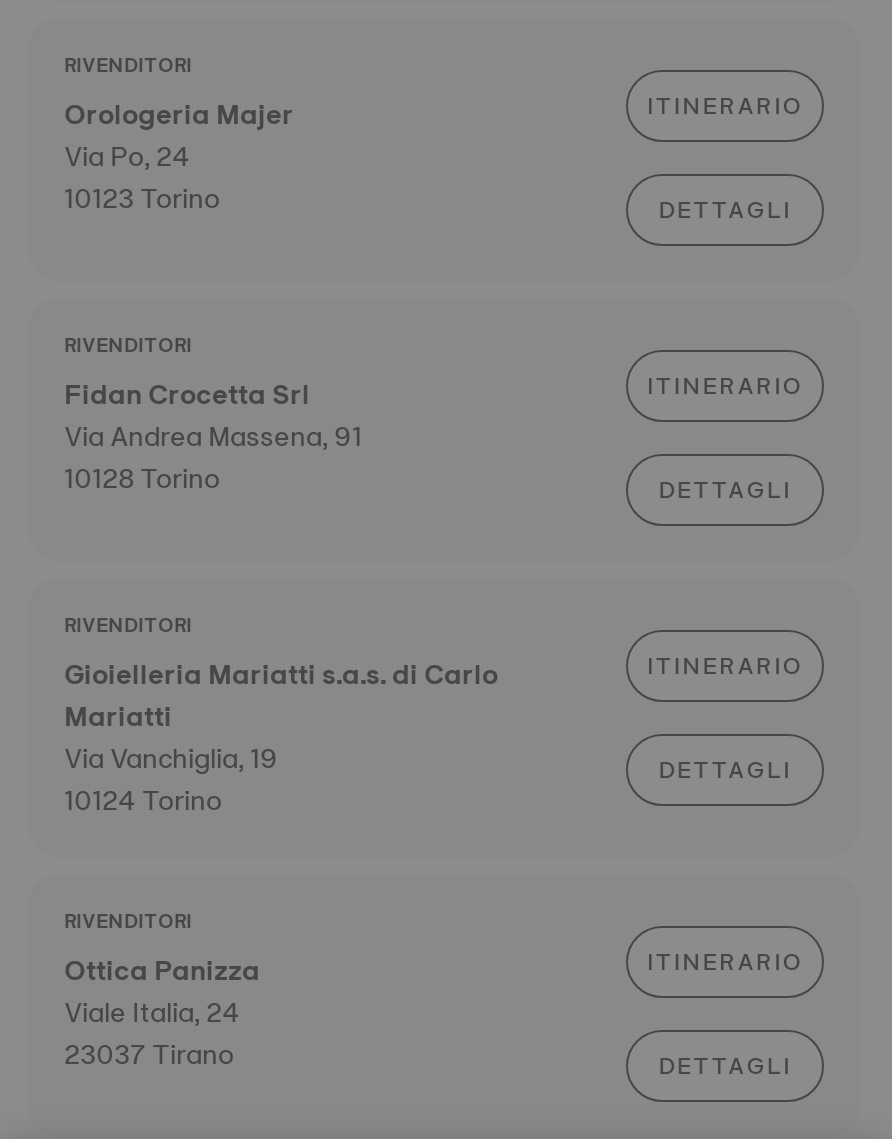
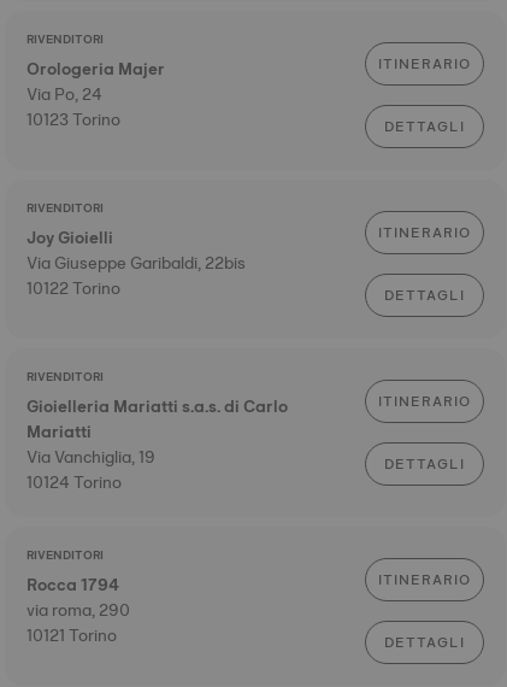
[64,370,362,502] Fidan Crocetta Srl | Via Andrea Massena, 91 | 10128 Torino -> [26,223,246,303] Joy Gioielli | Via Giuseppe Garibaldi, 22bis | 10122 Torino
[64,946,260,1078] Ottica Panizza | Viale Italia, 24 | 23037 Tirano -> [26,570,130,650] Rocca 1794 | via roma, 290 | 10121 Torino

